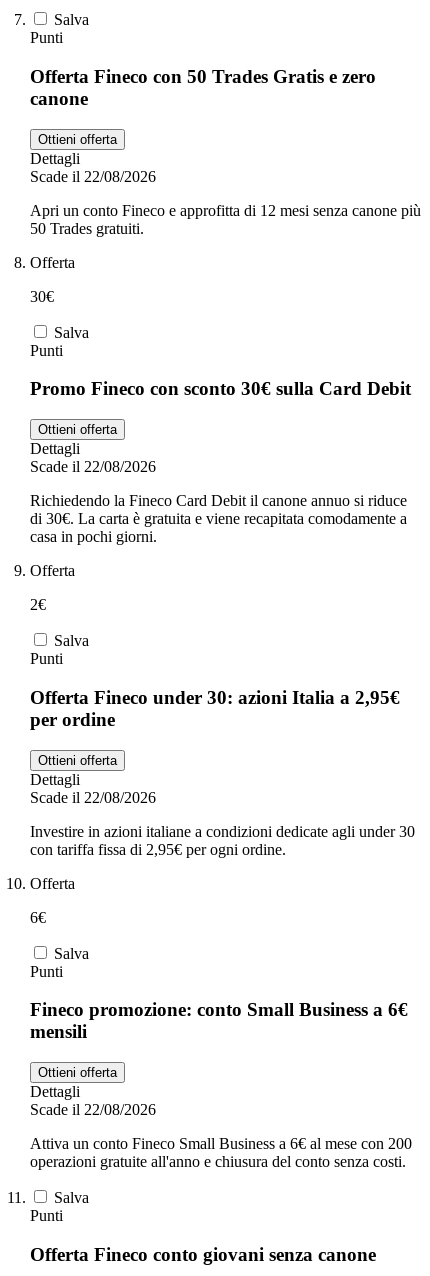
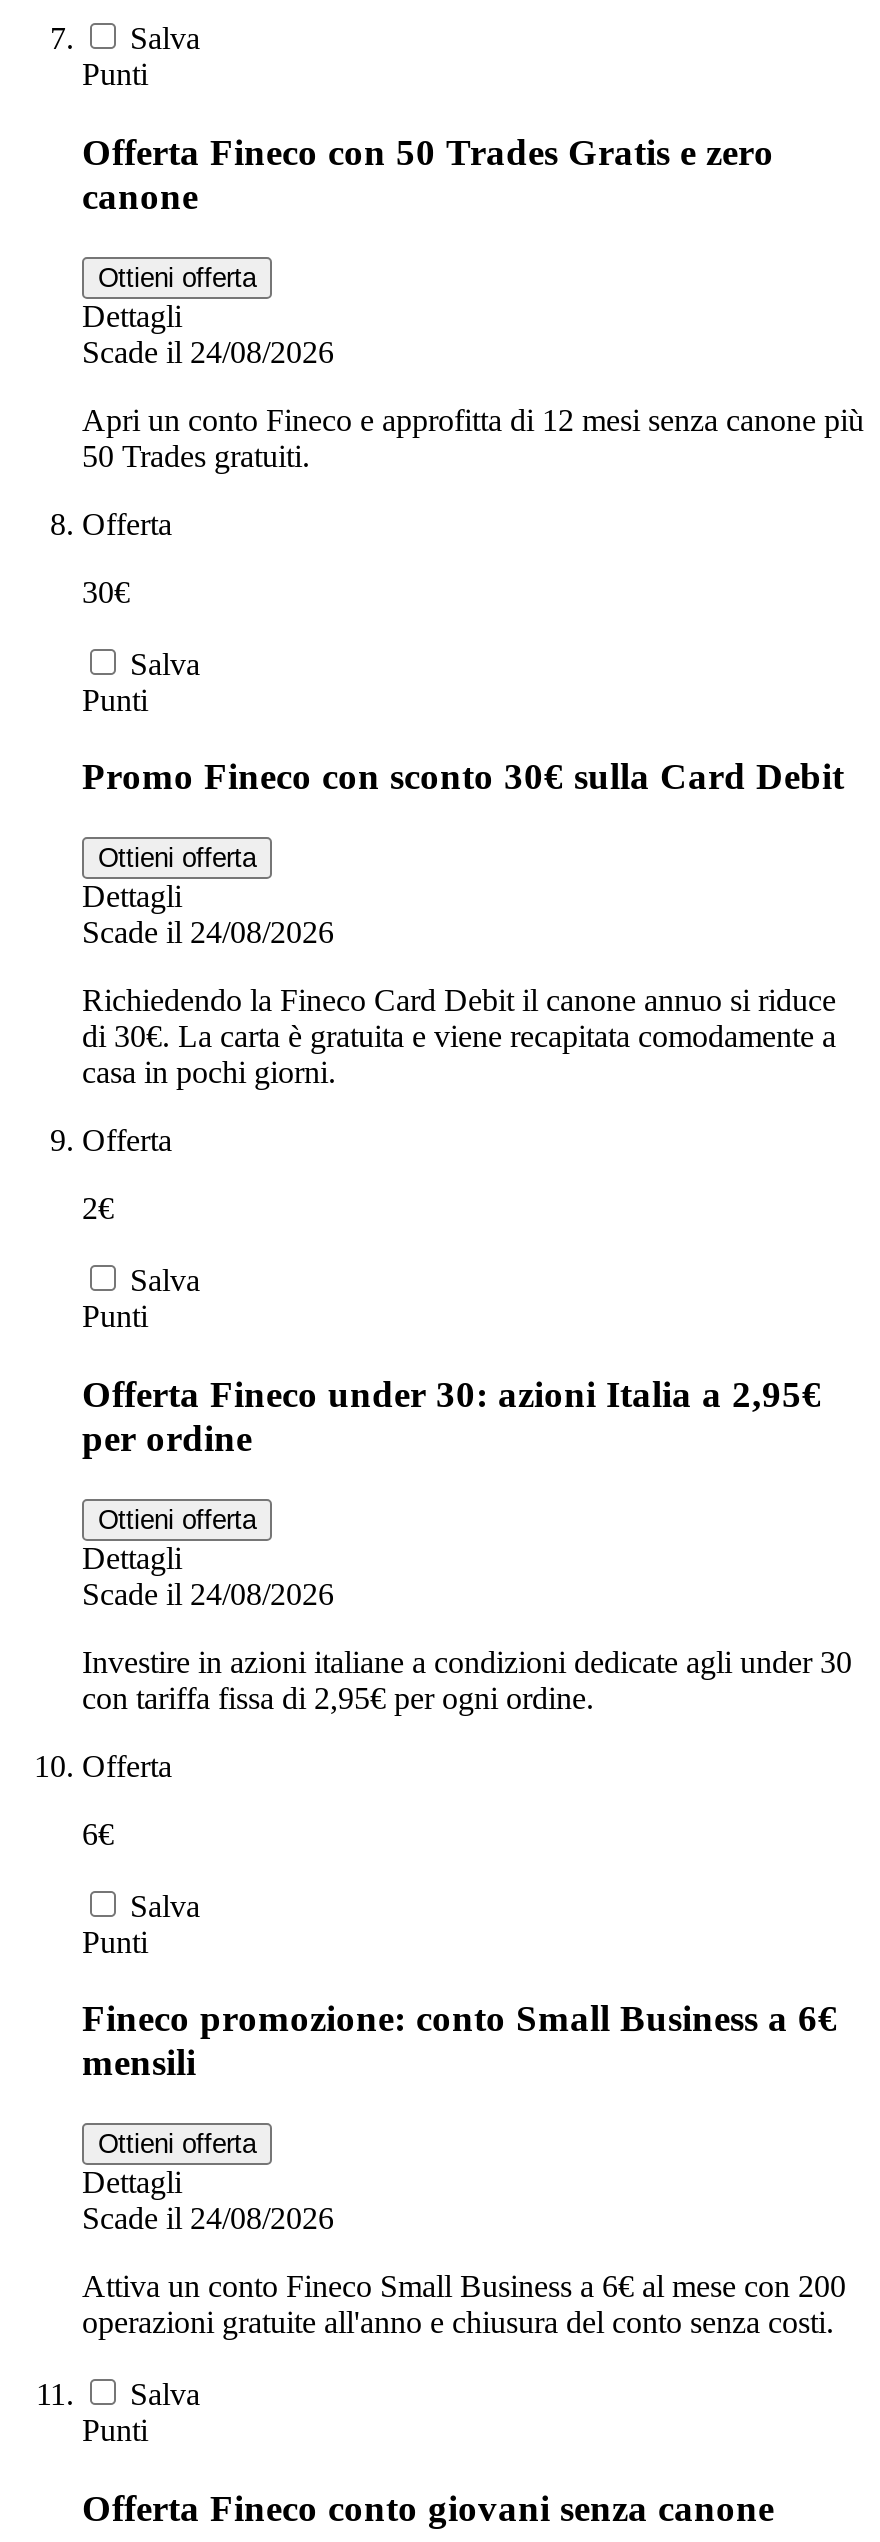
[30,168,156,185] Scade il 22/08/2026 -> [82,334,334,368] Scade il 24/08/2026
[30,458,156,475] Scade il 22/08/2026 -> [82,915,334,949] Scade il 24/08/2026
[30,788,156,805] Scade il 22/08/2026 -> [82,1576,334,1610] Scade il 24/08/2026
[30,1101,156,1118] Scade il 22/08/2026 -> [82,2201,334,2235] Scade il 24/08/2026

